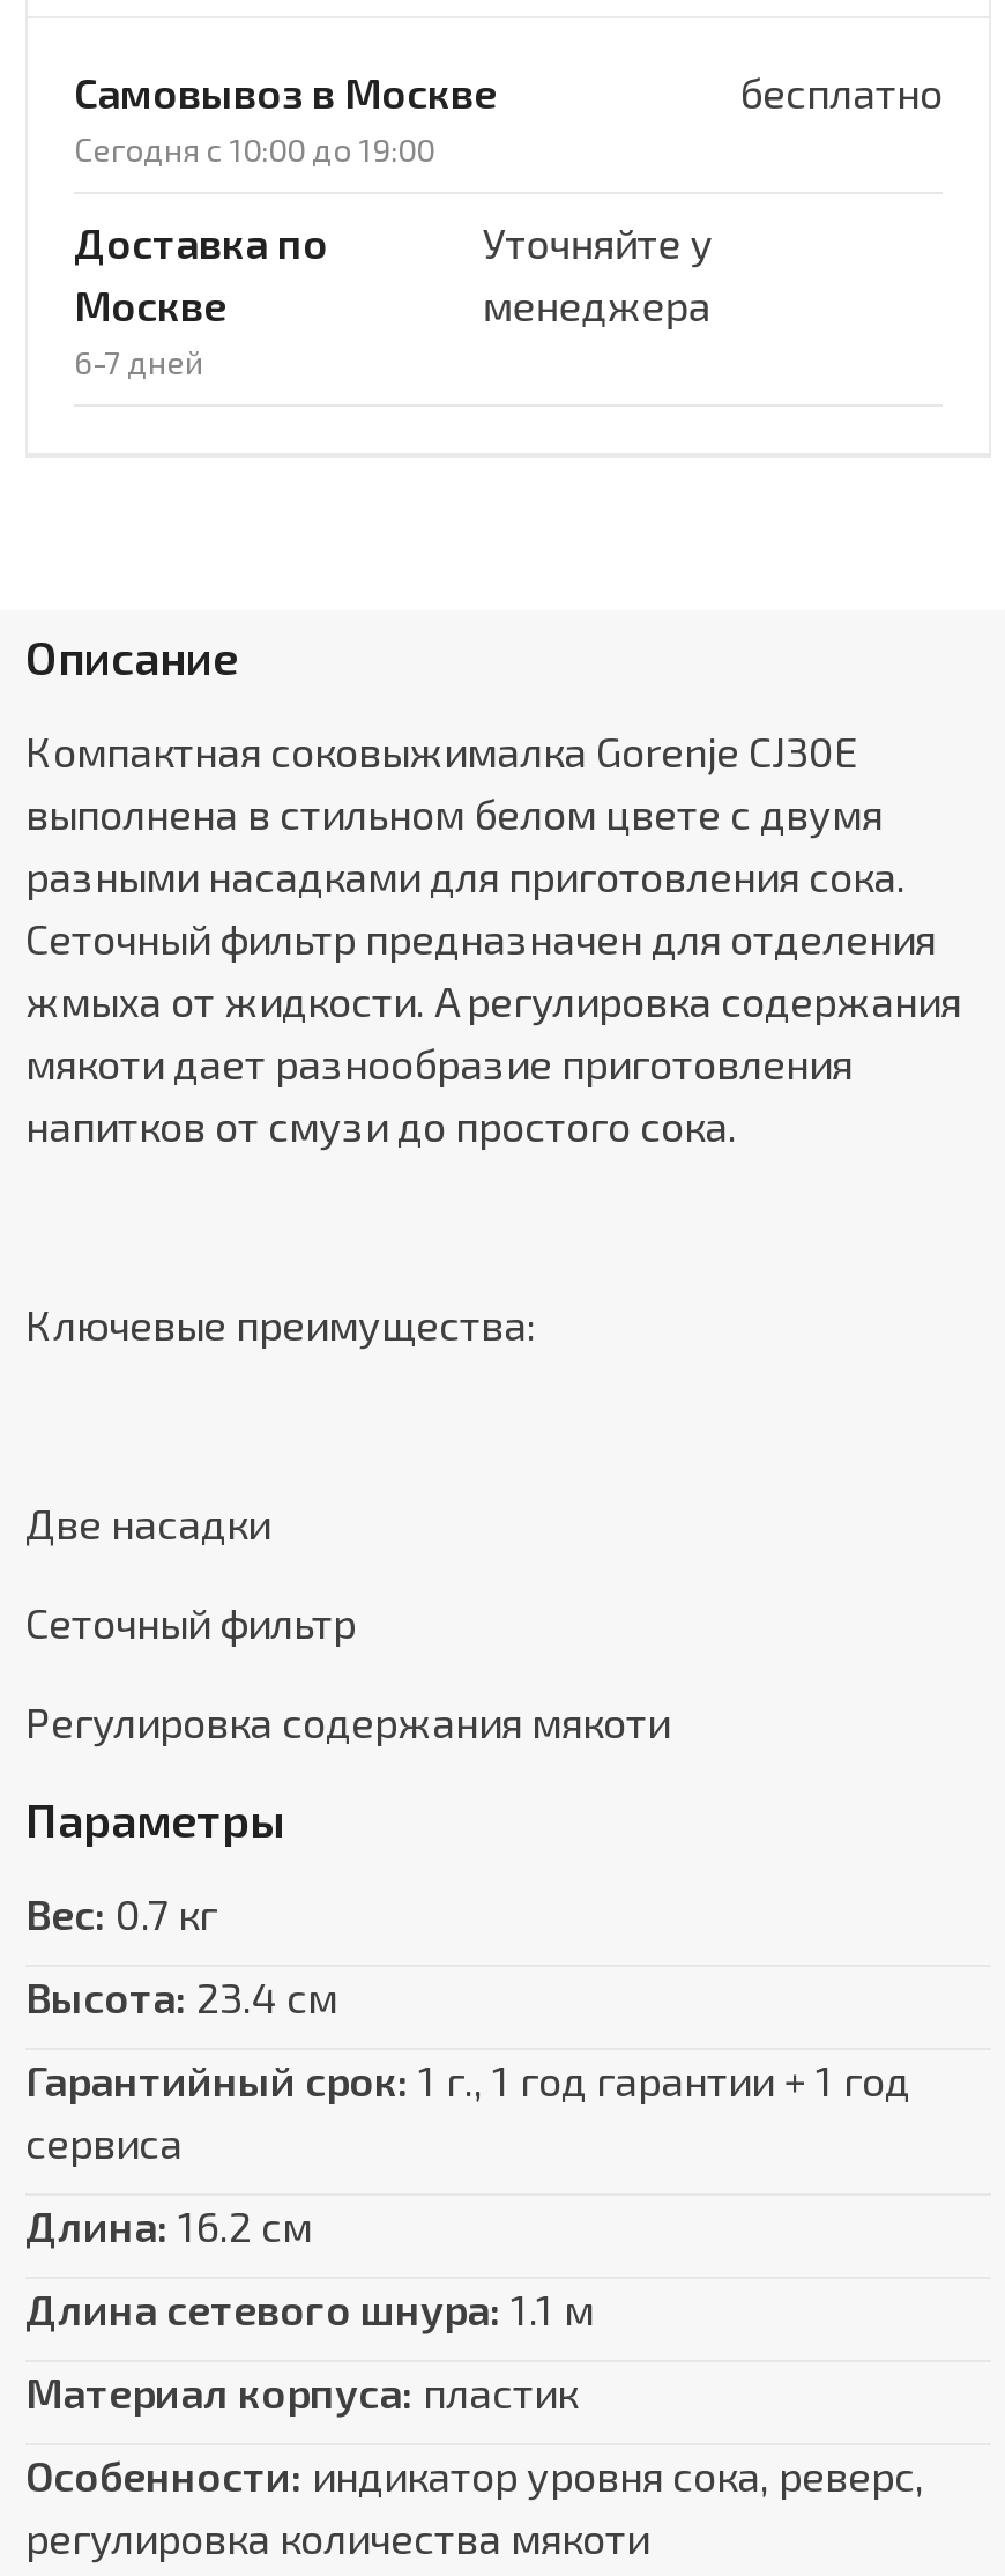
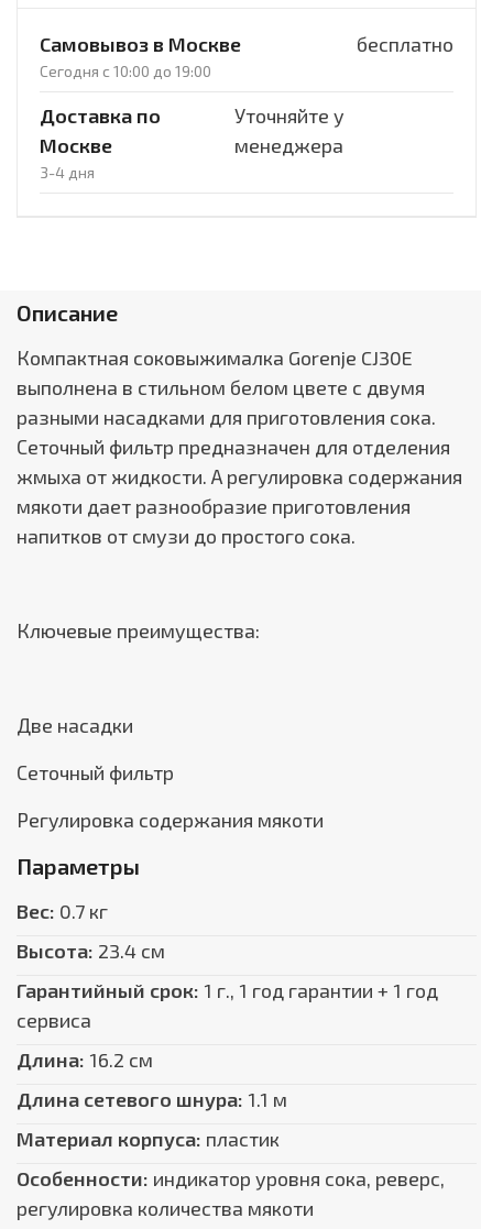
[74,343,203,382] 6-7 дней -> [40,163,95,182] 3-4 дня

